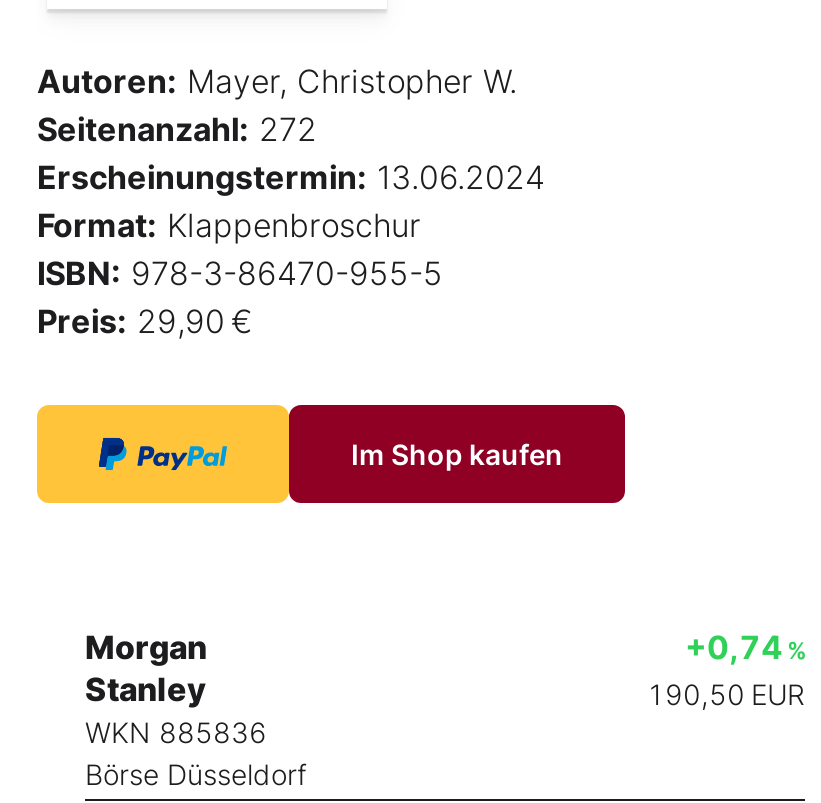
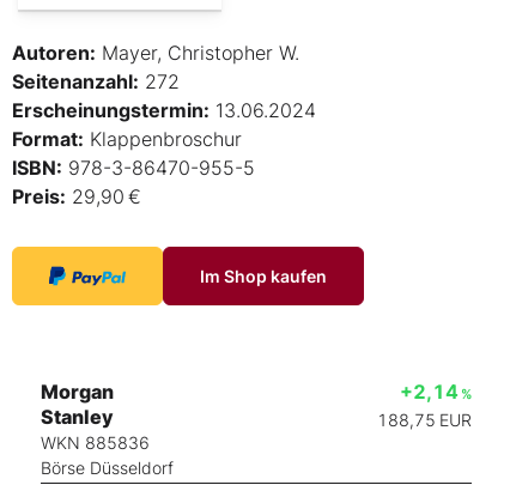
[685,627,805,667] +0,74 % -> [400,380,472,404] +2,14 %
[647,677,805,711] 190,50 EUR -> [377,410,472,430] 188,75 EUR

